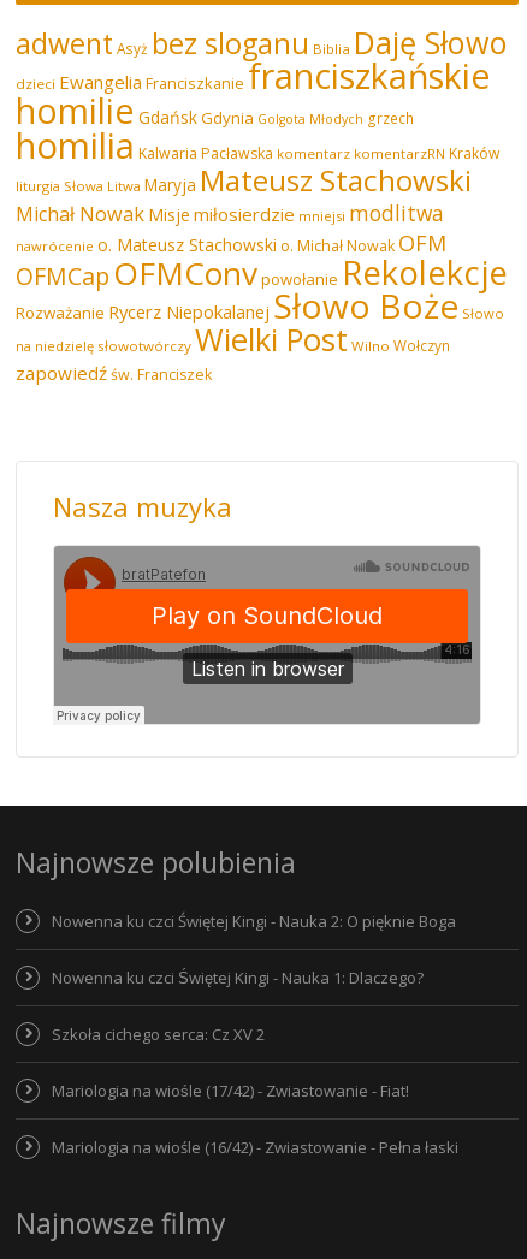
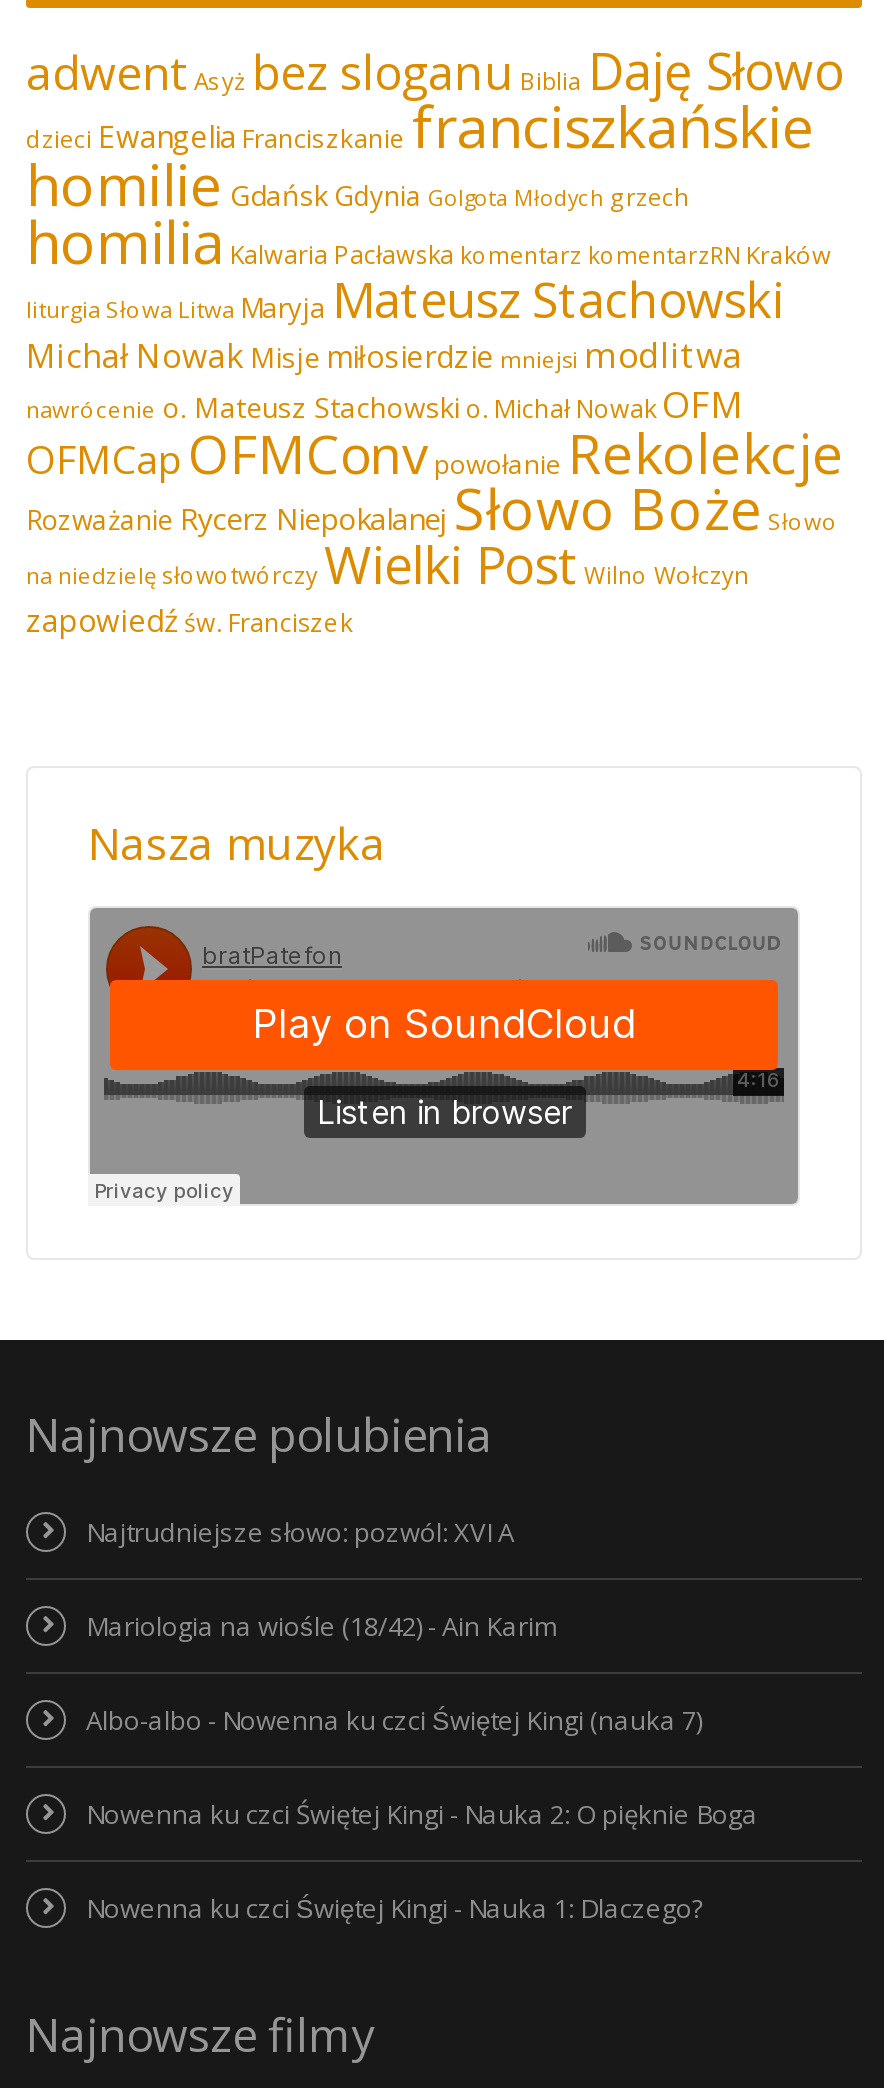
none -> [86,1513,702,1737] Najtrudniejsze słowo: pozwól: XVI A | Mariologia na wiośle (18/42) - Ain Karim | Albo-albo - Nowenna ku czci Świętej Kingi (nauka 7)
moved [52,910,456,988] -> [86,1795,758,1925]: Nowenna ku czci Świętej Kingi - Nauka 2: O pięknie Boga | Nowenna ku czci Świętej Kingi - Nauka 1: Dlaczego?
[52,1023,458,1158] Szkoła cichego serca: Cz XV 2 | Mariologia na wiośle (17/42) - Zwiastowanie - Fiat! | Mariologia na wiośle (16/42) - Zwiastowanie - Pełna łaski -> none

